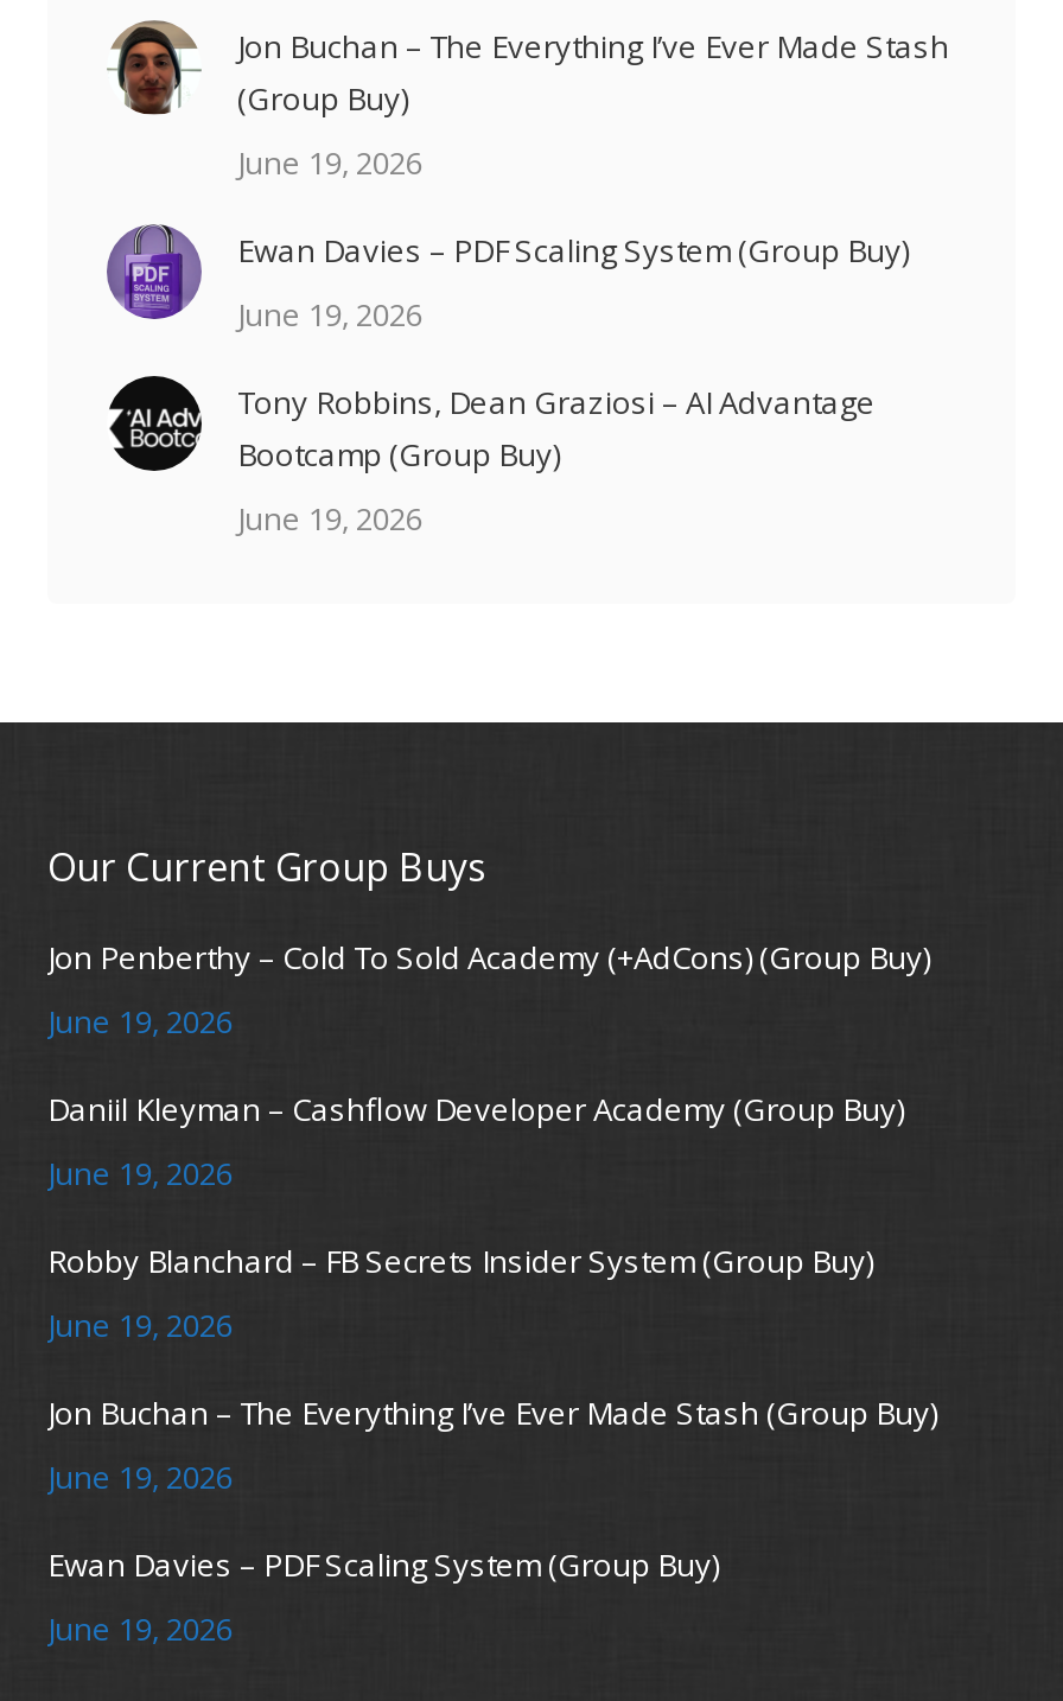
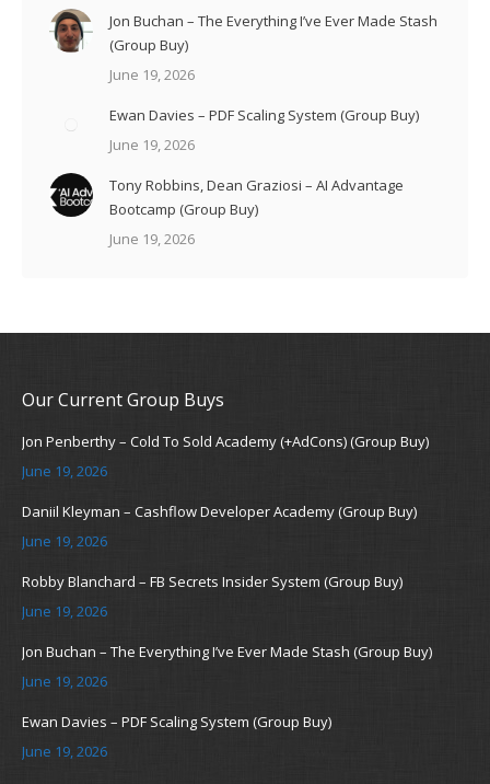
[104,223,204,323] [image] -> none

